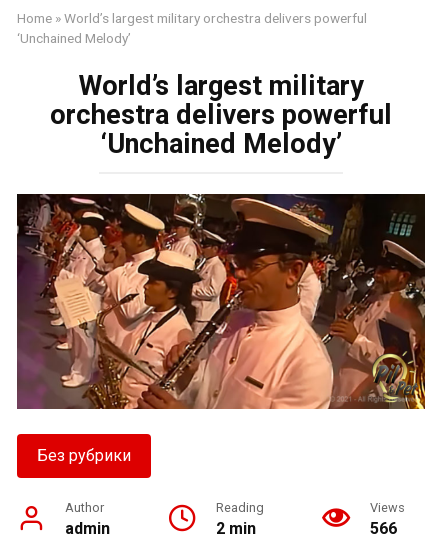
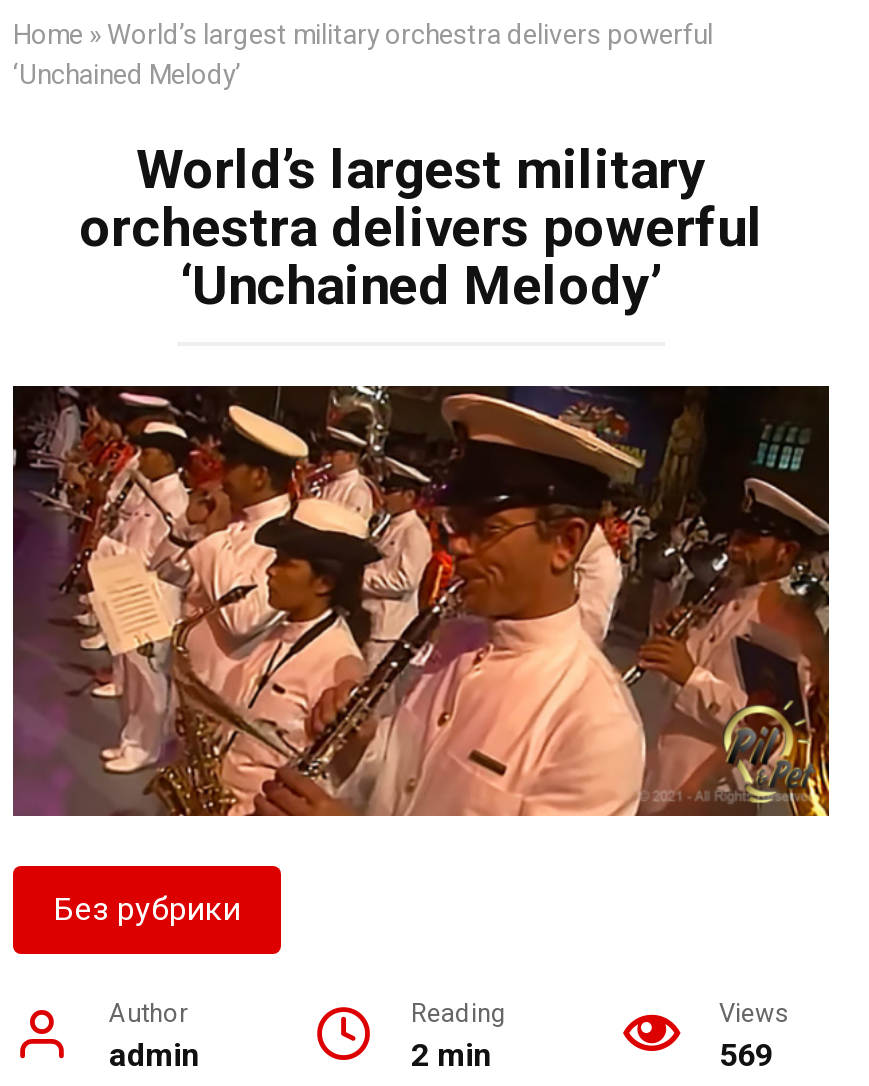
[370,519,397,538] 566 -> [719,1035,773,1073] 569

